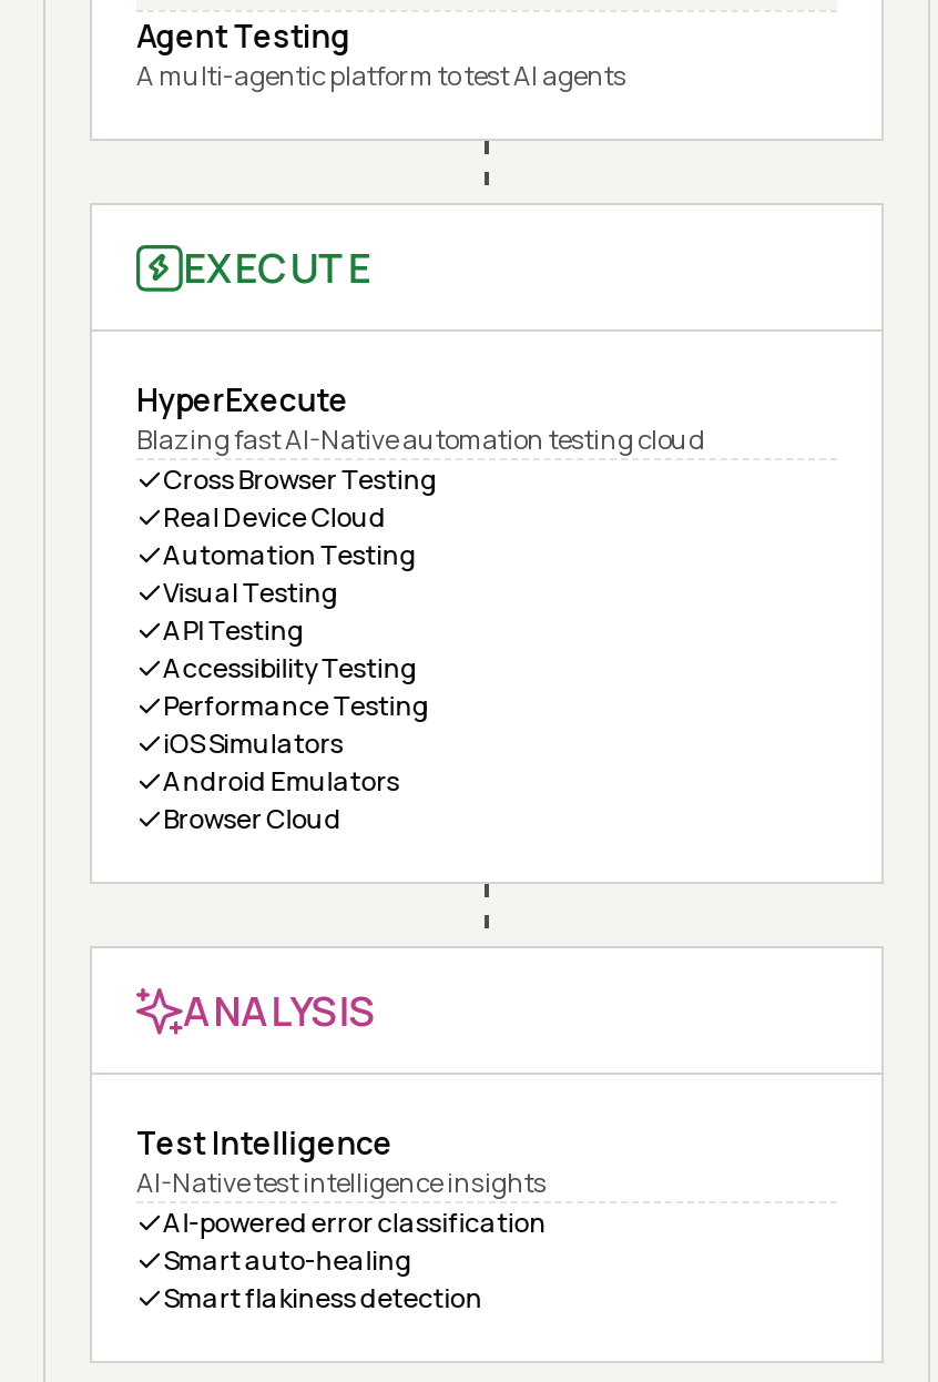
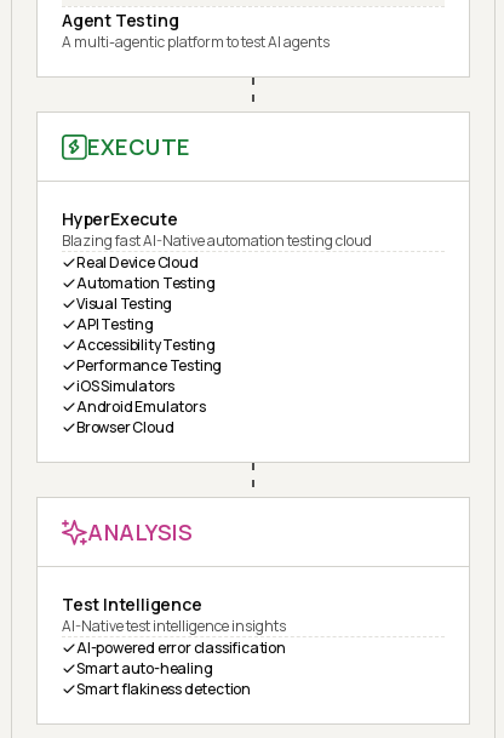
[163,461,438,498] Cross Browser Testing -> none

